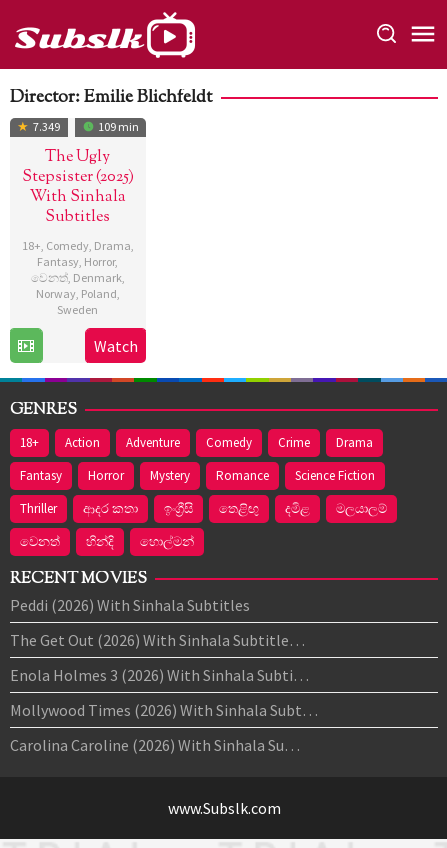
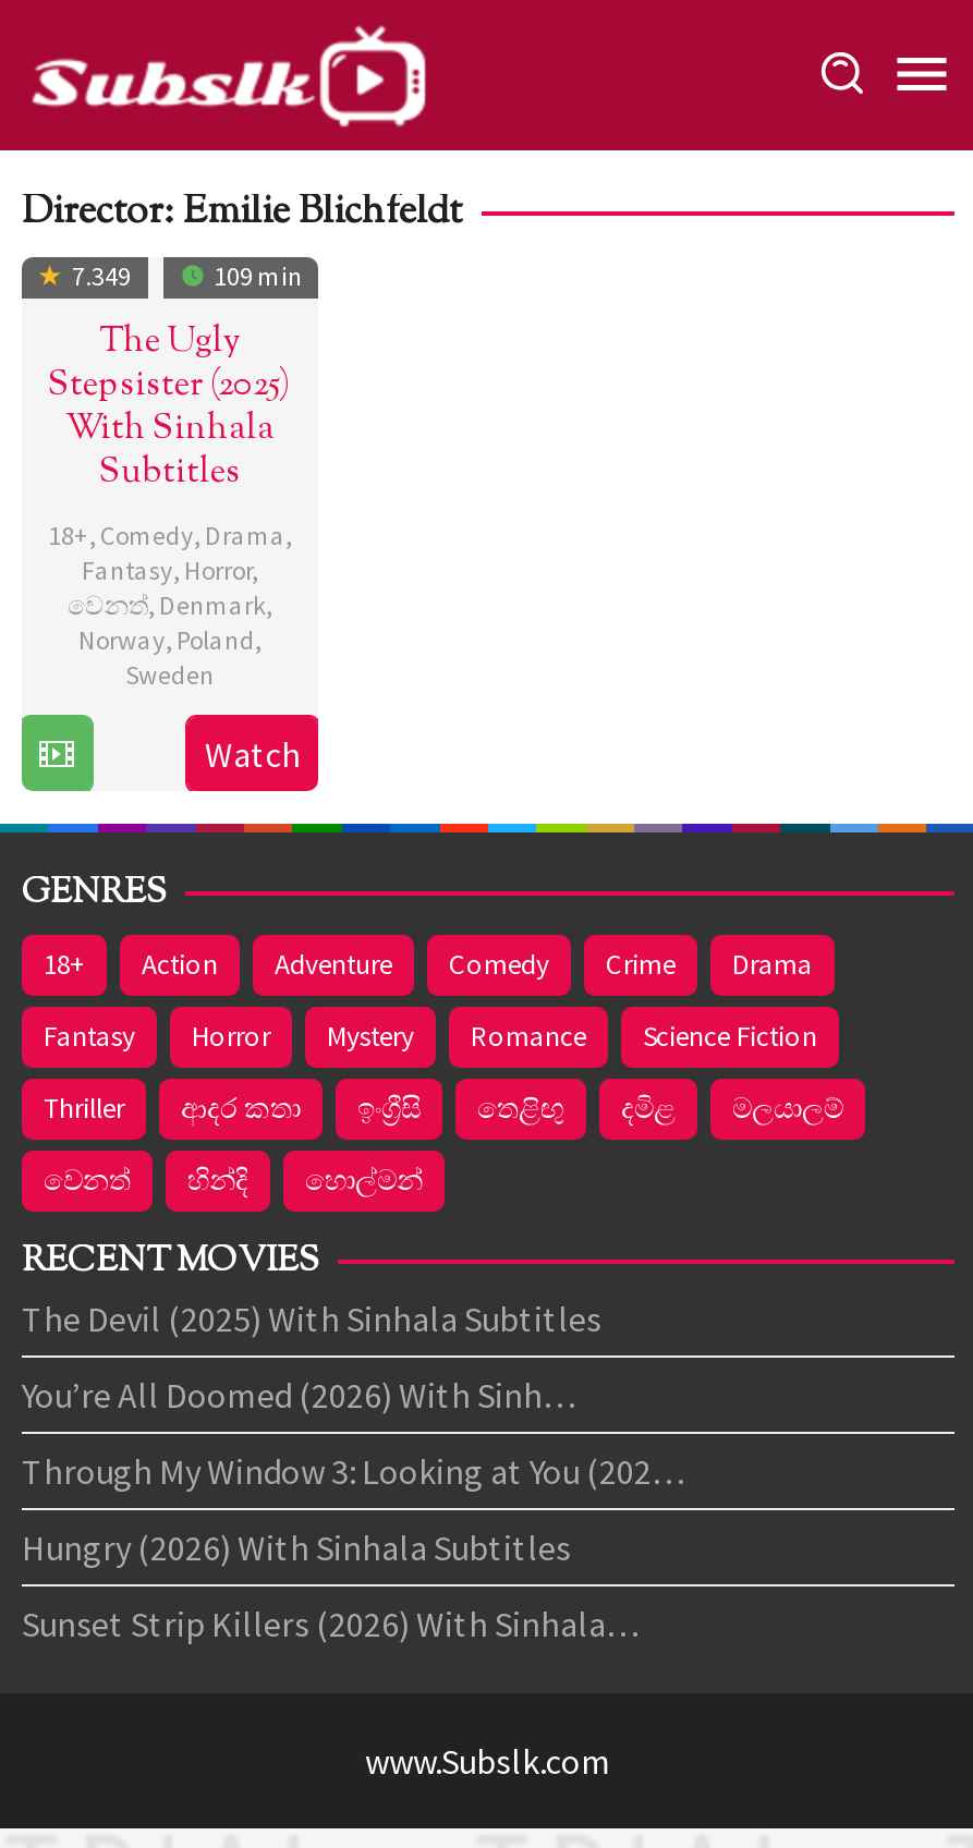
[10,595,250,615] Peddi (2026) With Sinhala Subtitles -> [22,1297,601,1340] The Devil (2025) With Sinhala Subtitles
[10,630,305,650] The Get Out (2026) With Sinhala Subtitle… -> [22,1373,577,1417] You’re All Doomed (2026) With Sinh…
[10,665,309,685] Enola Holmes 3 (2026) With Sinhala Subti… -> [22,1449,686,1493] Through My Window 3: Looking at You (202…
[10,700,318,720] Mollywood Times (2026) With Sinhala Subt… -> [22,1525,571,1569] Hungry (2026) With Sinhala Subtitles
[10,735,300,755] Carolina Caroline (2026) With Sinhala Su… -> [22,1602,641,1645] Sunset Strip Killers (2026) With Sinhala…

